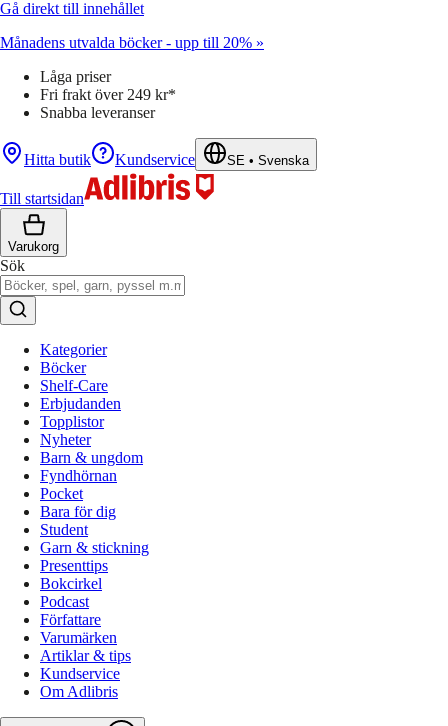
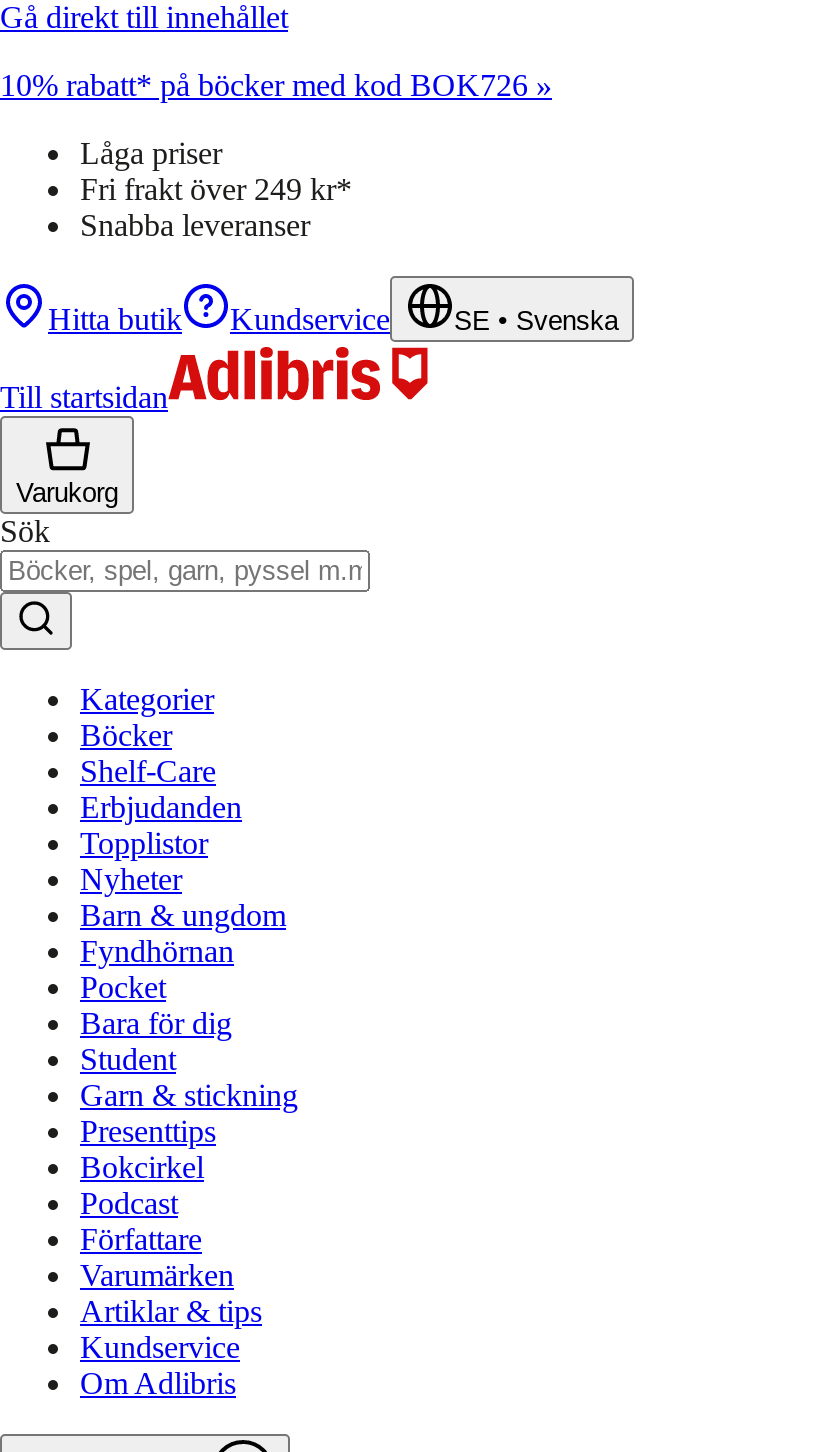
[0,34,264,51] Månadens utvalda böcker - upp till 20% » -> [0,68,552,102] 10% rabatt* på böcker med kod BOK726 »

